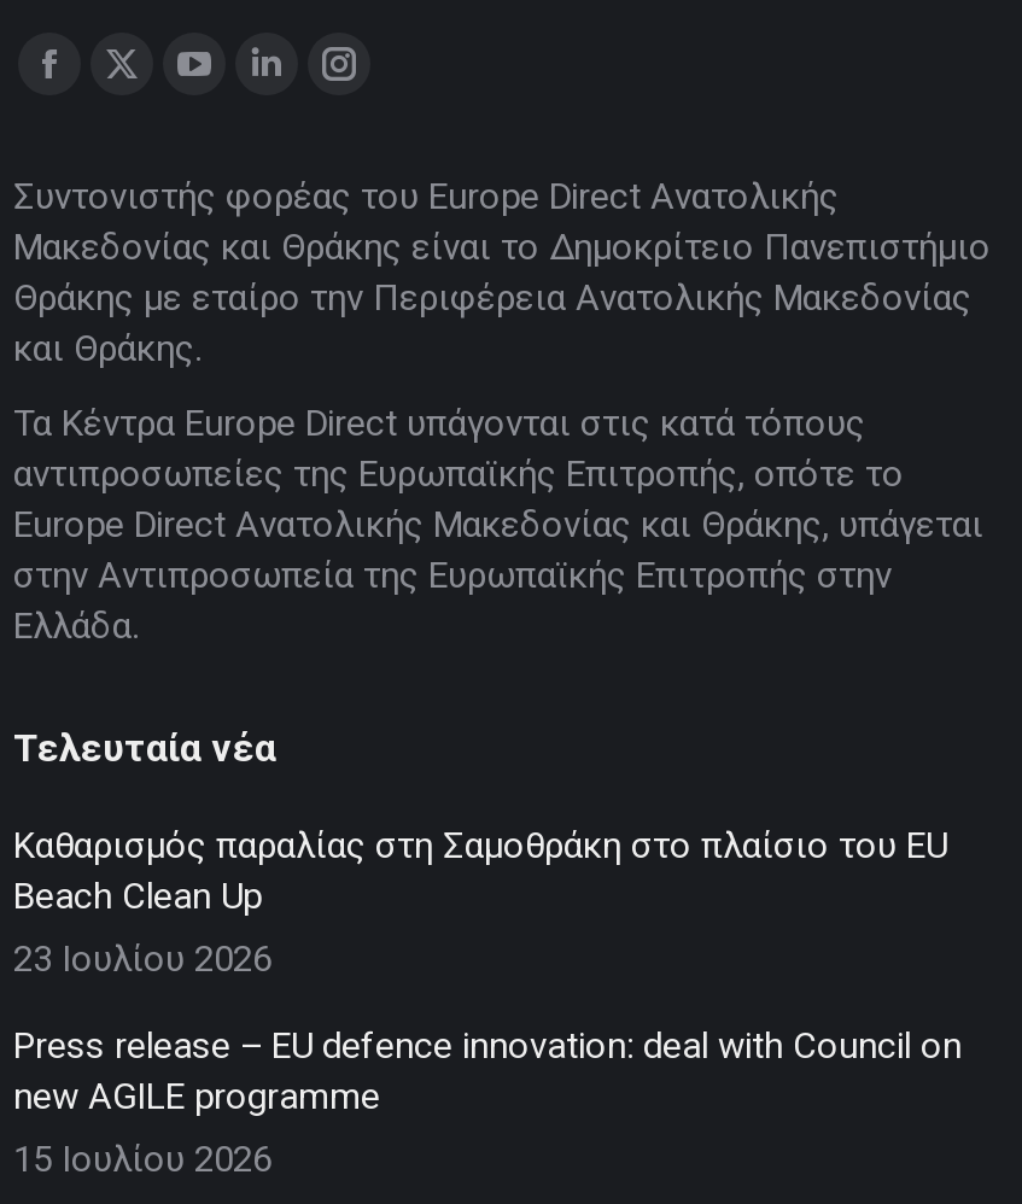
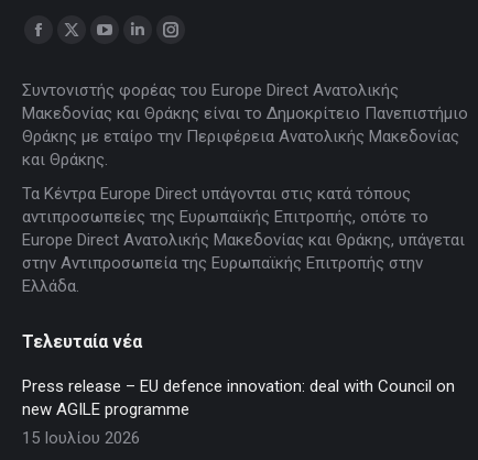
[13,824,947,981] Καθαρισμός παραλίας στη Σαμοθράκη στο πλαίσιο του EU | Beach Clean Up | 23 Ιουλίου 2026 -> none

